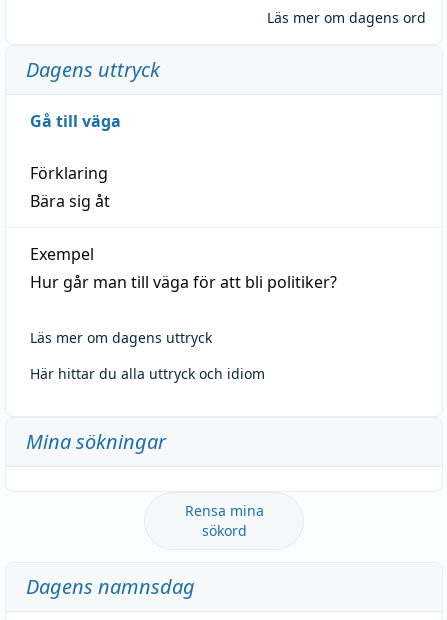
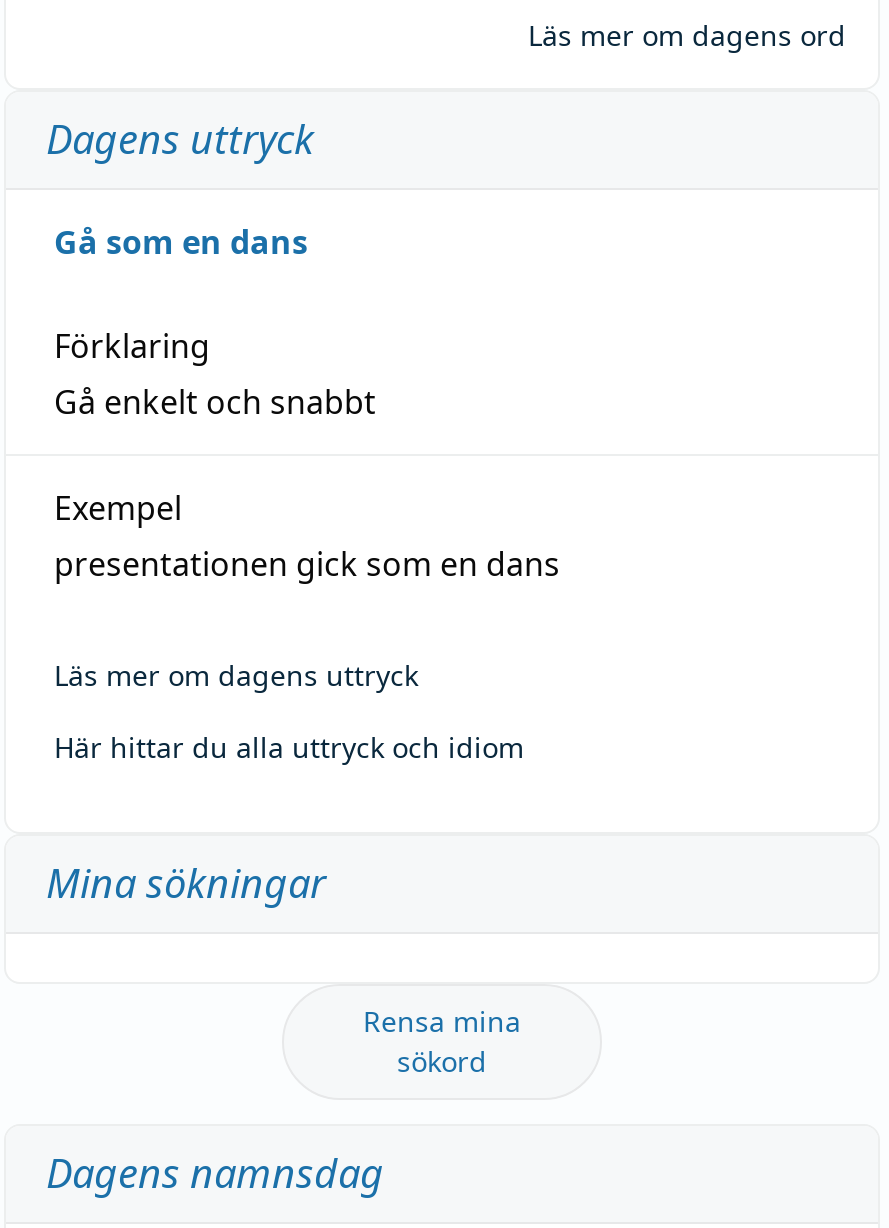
[30,110,121,132] Gå till väga -> [54,219,308,263] Gå som en dans
[30,190,110,212] Bära sig åt -> [54,379,376,423] Gå enkelt och snabbt
[30,271,337,293] Hur går man till väga för att bli politiker? -> [54,541,560,585] presentationen gick som en dans

